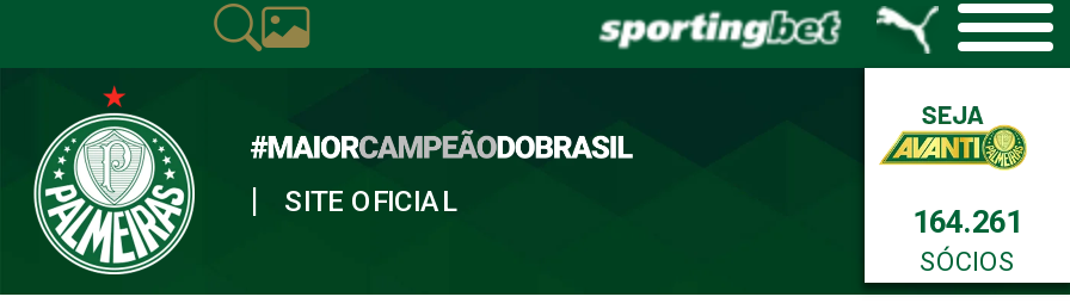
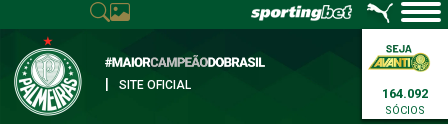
[912,204,1022,240] 164.261 -> [382,86,428,101] 164.092

